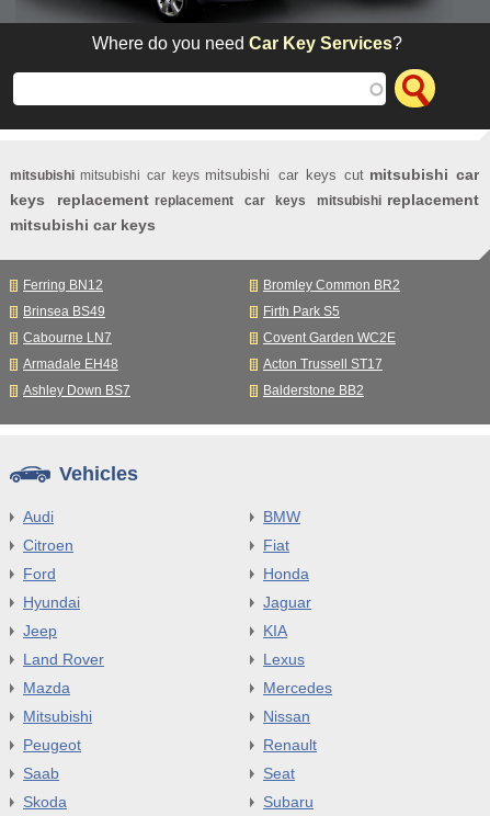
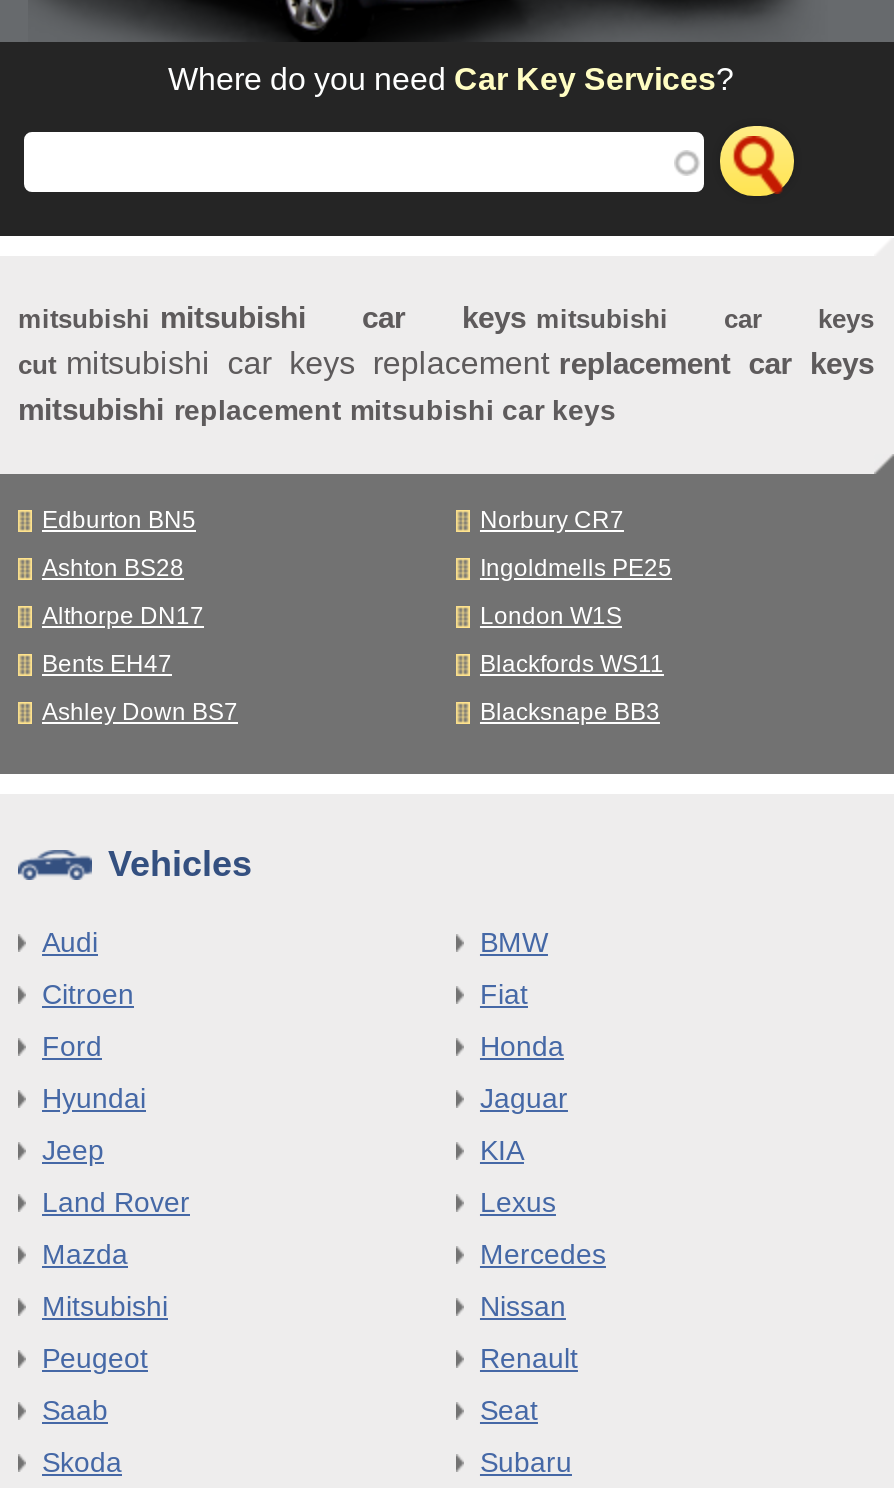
[23,277,400,293] Ferring BN12 | Bromley Common BR2 -> [42,506,624,534] Edburton BN5 | Norbury CR7
[23,304,340,319] Brinsea BS49 | Firth Park S5 -> [42,554,672,582] Ashton BS28 | Ingoldmells PE25
[23,330,396,345] Cabourne LN7 | Covent Garden WC2E -> [42,602,622,630] Althorpe DN17 | London W1S
[23,356,383,372] Armadale EH48 | Acton Trussell ST17 -> [42,650,664,678] Bents EH47 | Blackfords WS11
[263,383,364,398] Balderstone BB2 -> [480,698,660,726] Blacksnape BB3

